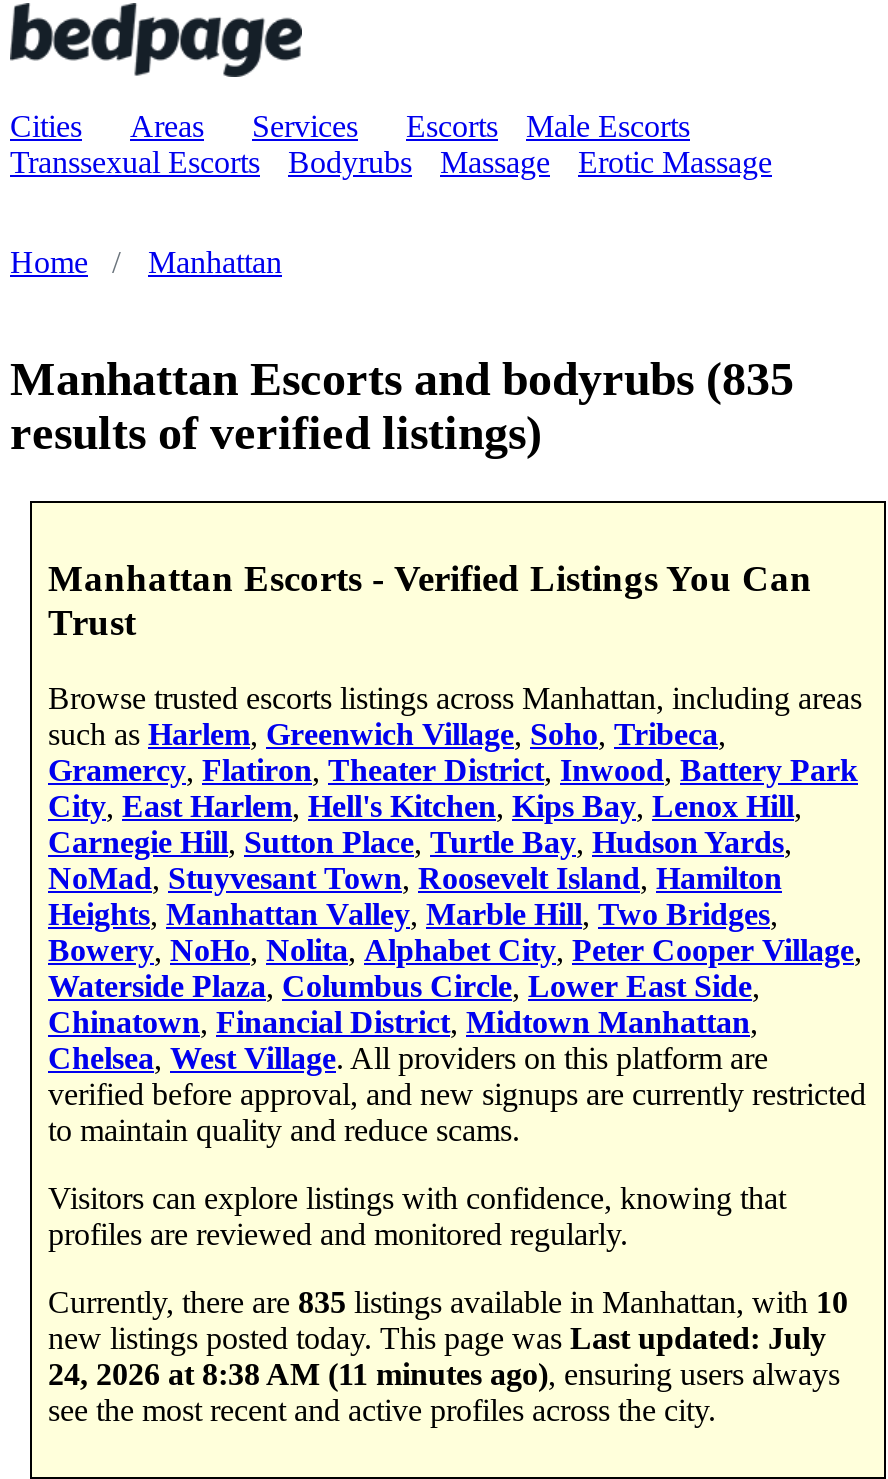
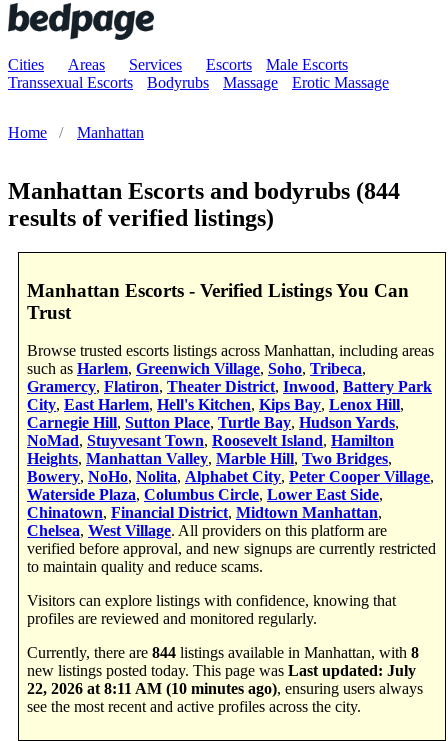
[10,353,794,405] Manhattan Escorts and bodyrubs (835 -> [8,178,400,204] Manhattan Escorts and bodyrubs (844
[48,1285,848,1319] Currently, there are 835 listings available in Manhattan, with 10 -> [27,644,419,661] Currently, there are 844 listings available in Manhattan, with 8
[48,1357,840,1391] 24, 2026 at 8:38 AM (11 minutes ago), ensuring users always -> [27,680,423,697] 22, 2026 at 8:11 AM (10 minutes ago), ensuring users always

